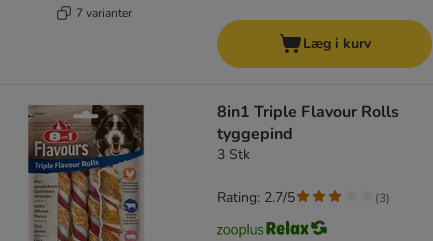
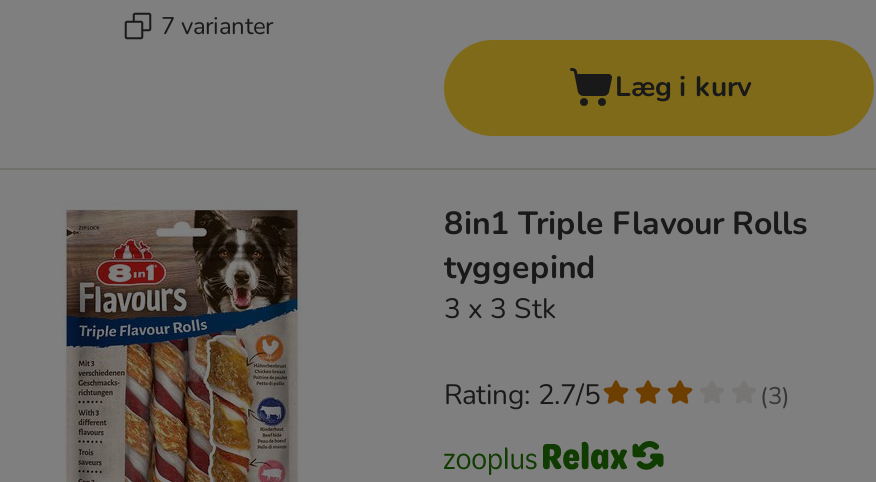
[217,145,250,164] 3 Stk -> [444,290,556,328] 3 x 3 Stk

